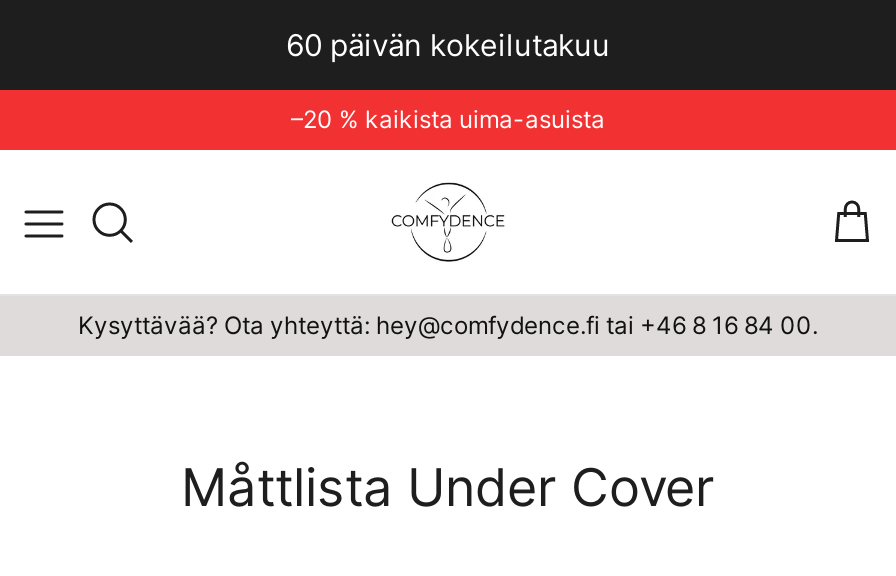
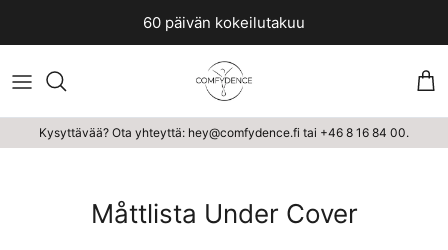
[291,104,605,134] –20 % kaikista uima-asuista -> none

